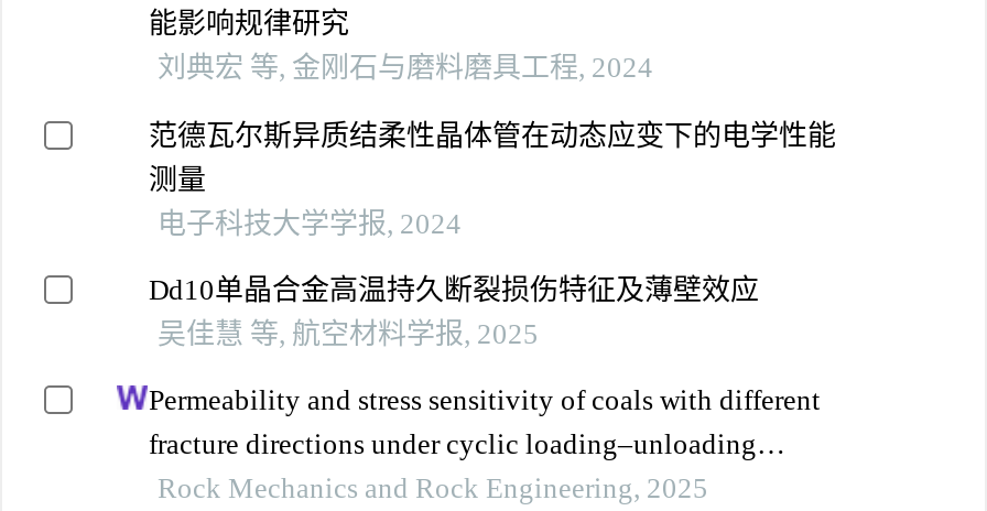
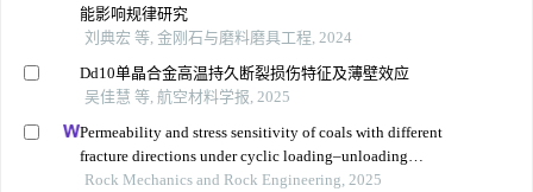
[149,118,836,239] 范德瓦尔斯异质结柔性晶体管在动态应变下的电学性能 | 测量 | 电子科技大学学报, 2024 -> none

